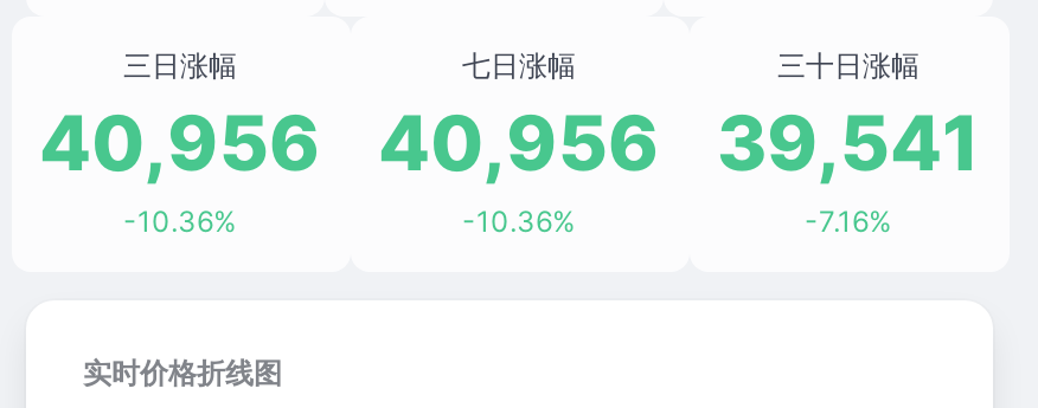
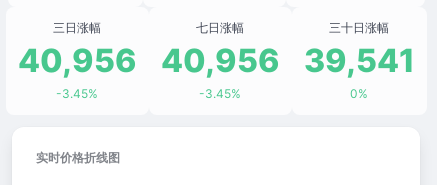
[123,203,237,238] -10.36% -> [56,86,98,101] -3.45%
[462,203,576,238] -10.36% -> [199,86,241,101] -3.45%
[805,203,892,238] -7.16% -> [350,86,368,101] 0%

